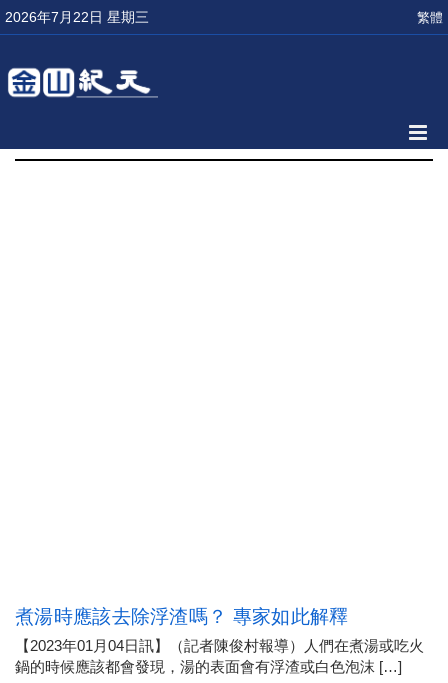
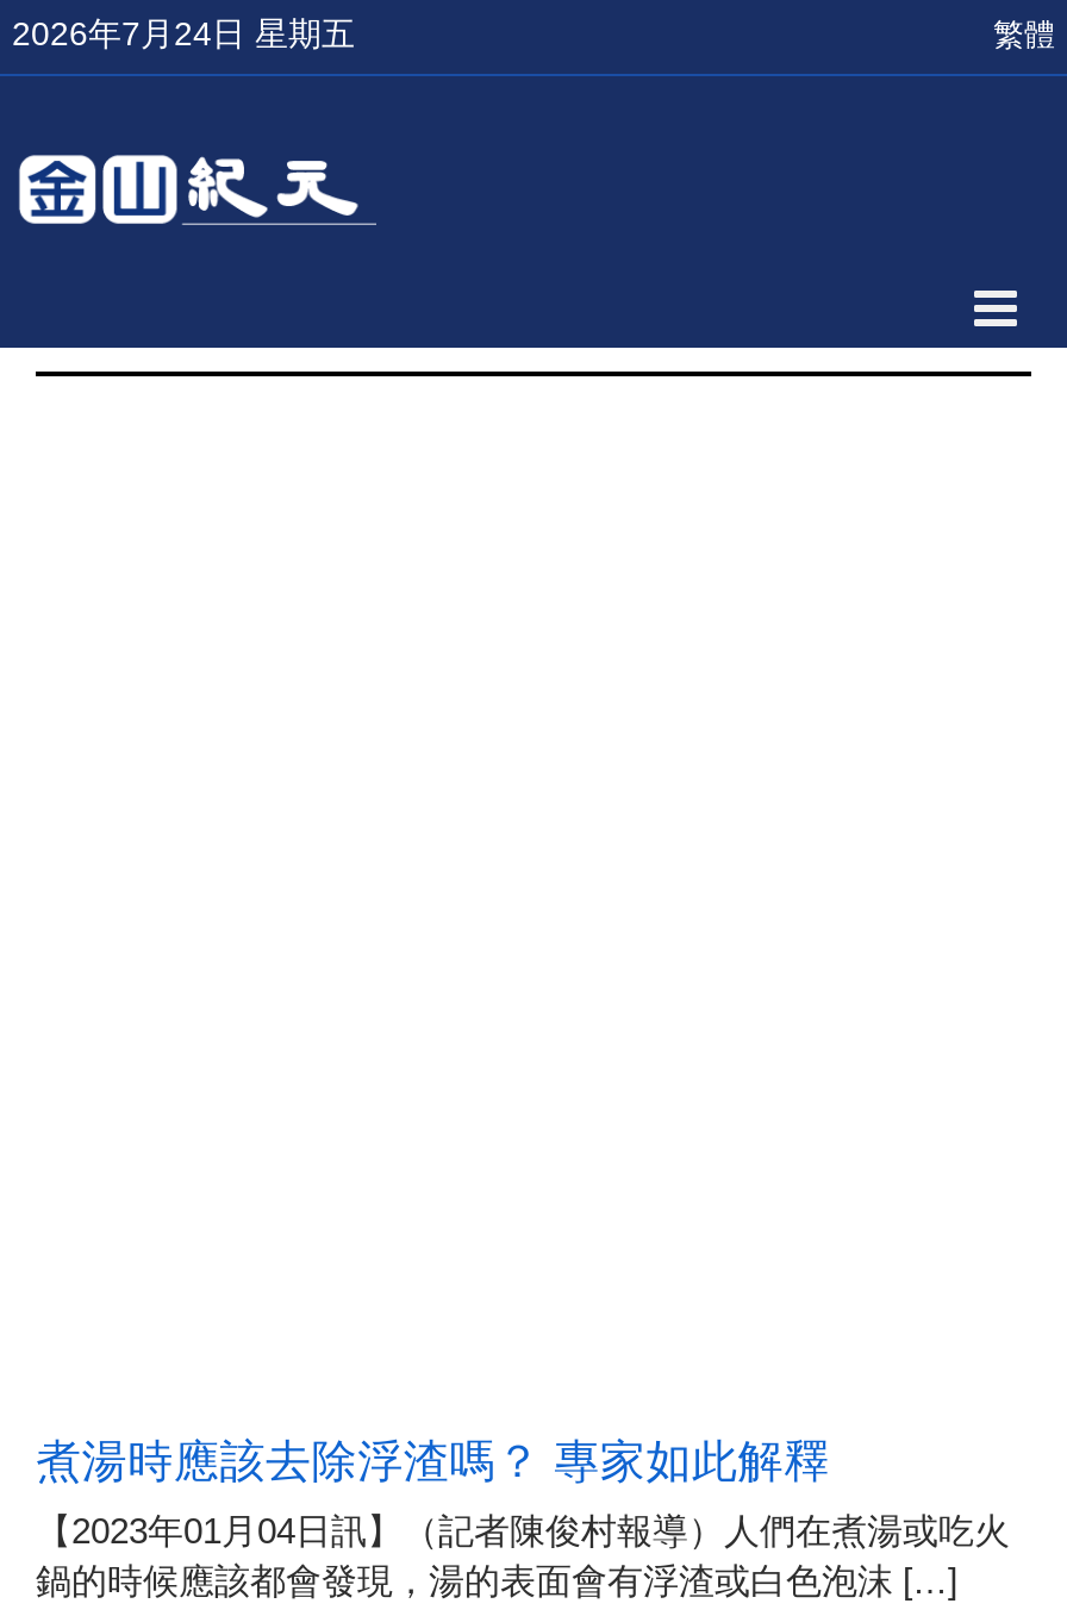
[5,9,149,25] 2026年7月22日 星期三 -> [12,14,355,52] 2026年7月24日 星期五

